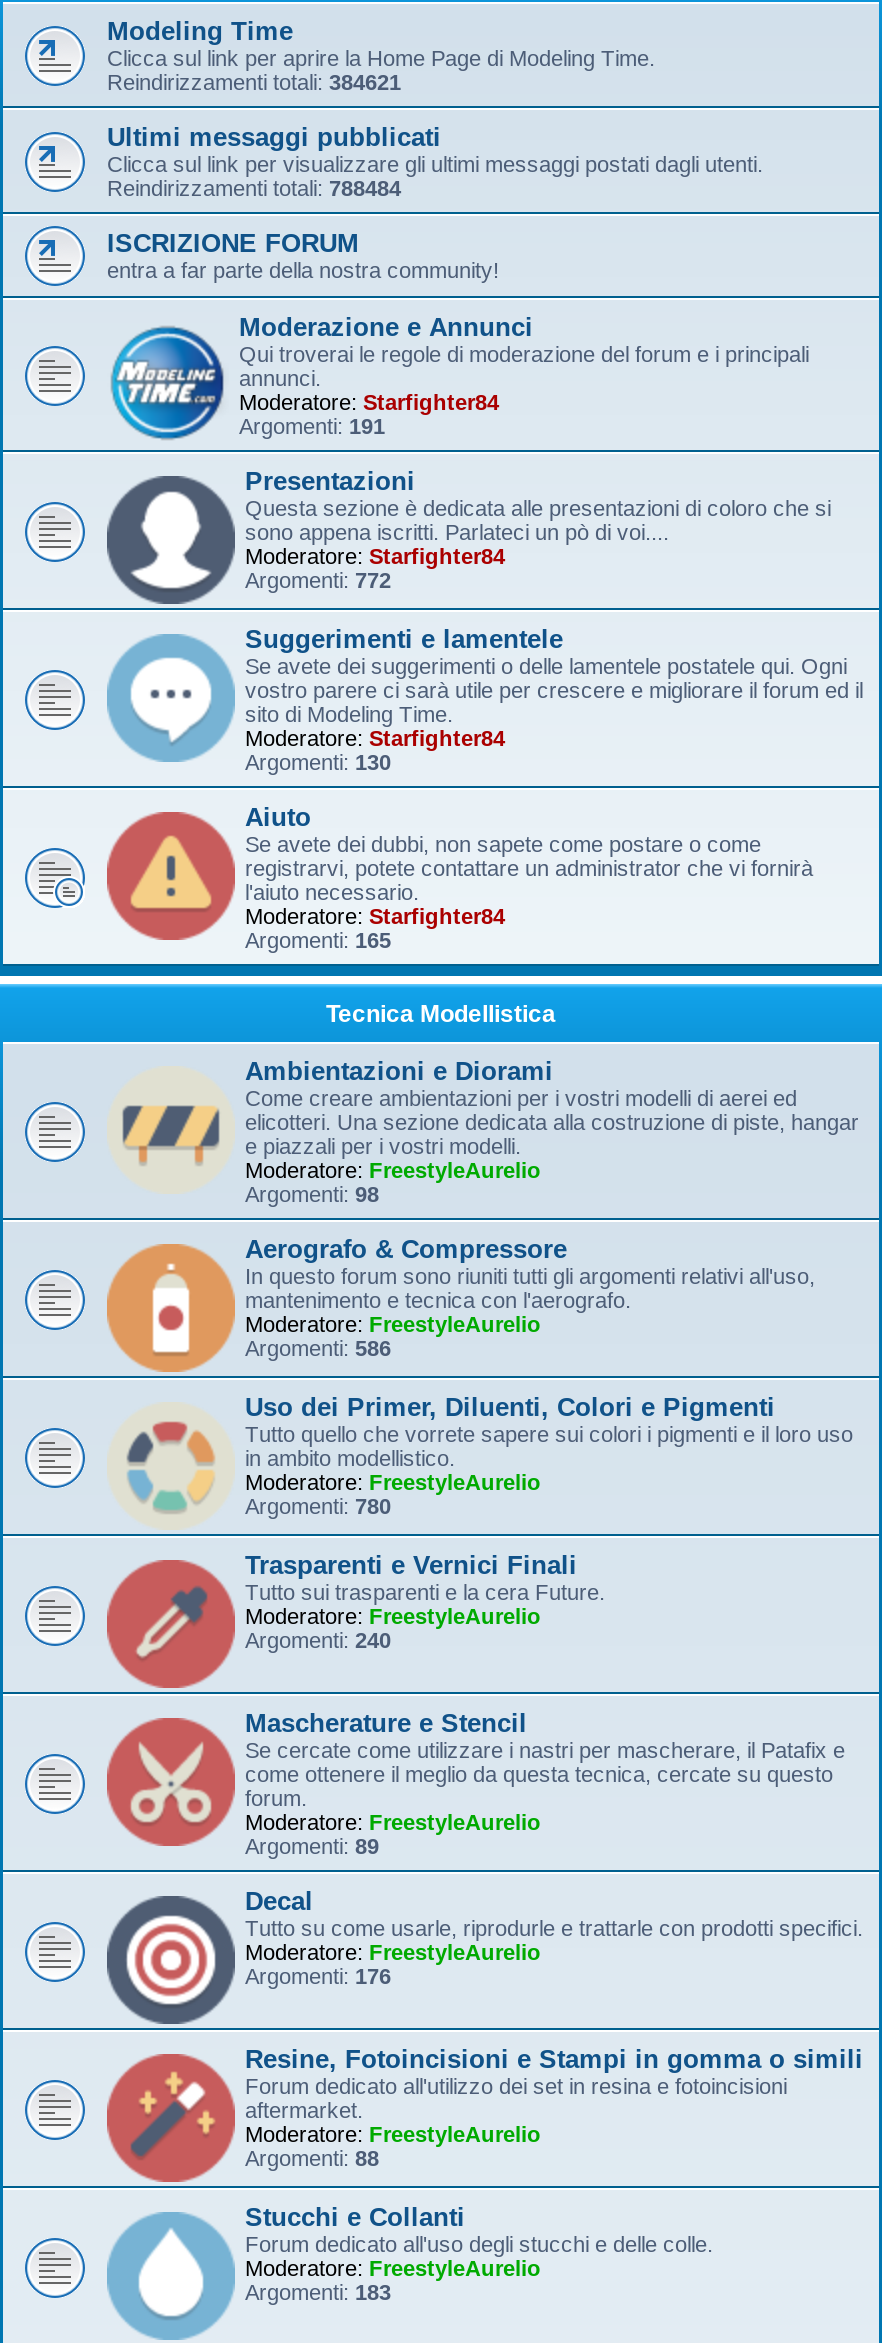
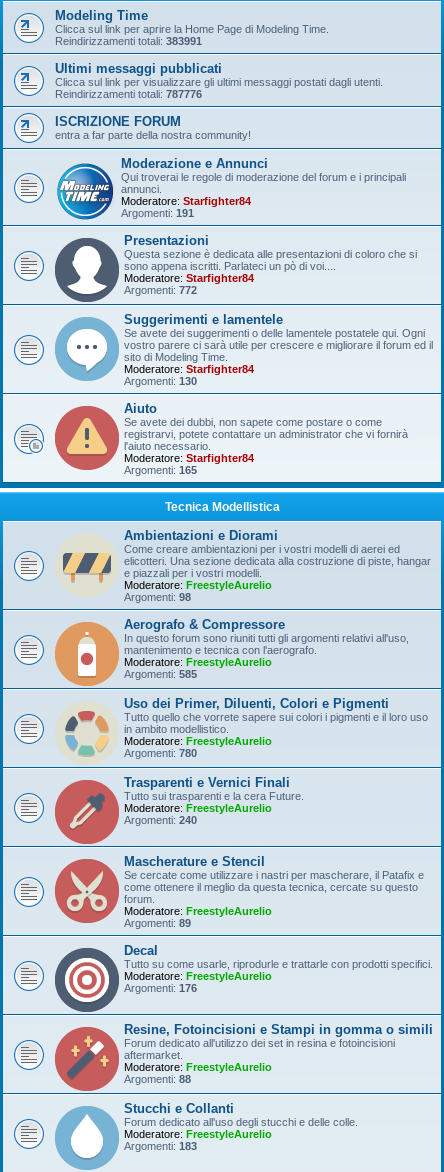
[107,70,401,94] Reindirizzamenti totali: 384621 -> [55,35,202,47] Reindirizzamenti totali: 383991
[107,176,401,200] Reindirizzamenti totali: 788484 -> [55,88,202,100] Reindirizzamenti totali: 787776
[245,1336,391,1360] Argomenti: 586 -> [124,668,197,680] Argomenti: 585

